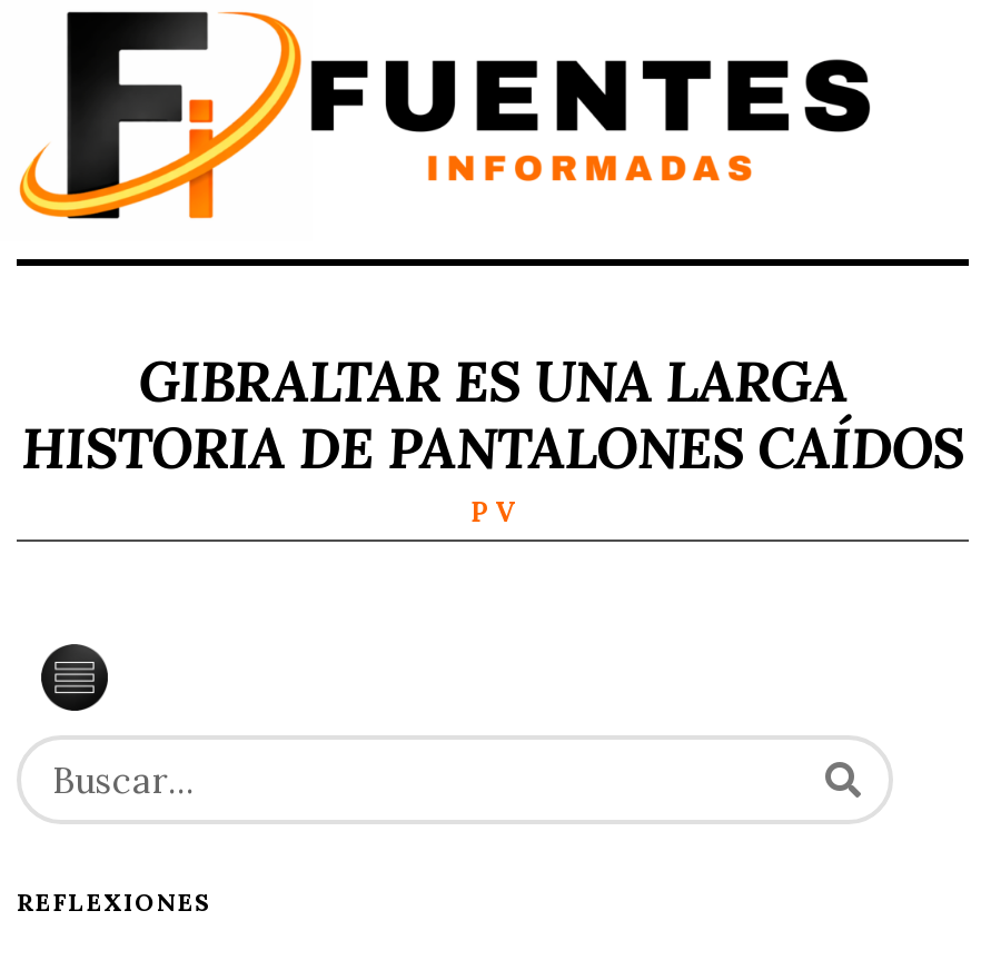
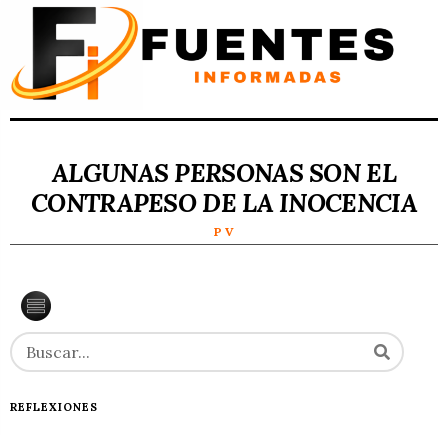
[21,345,964,483] GIBRALTAR ES UNA LARGA | HISTORIA DE PANTALONES CAÍDOS -> [31,157,417,219] ALGUNAS PERSONAS SON EL | CONTRAPESO DE LA INOCENCIA

